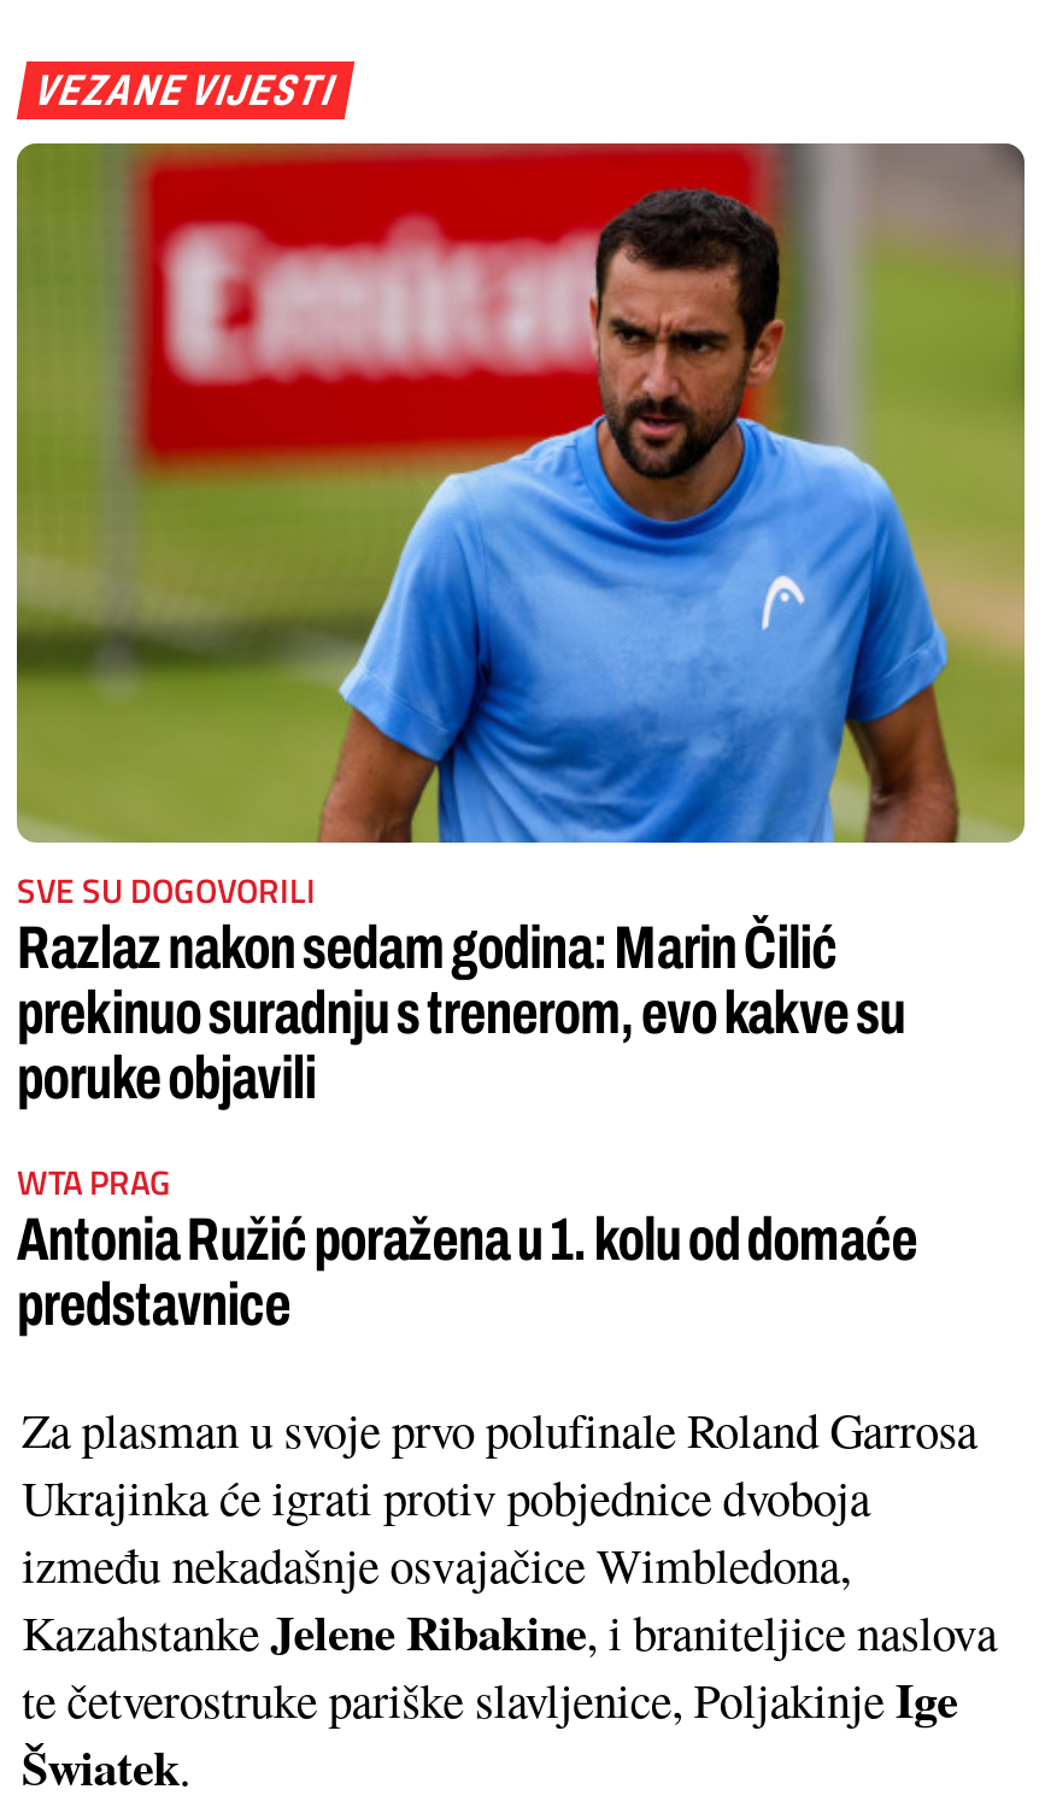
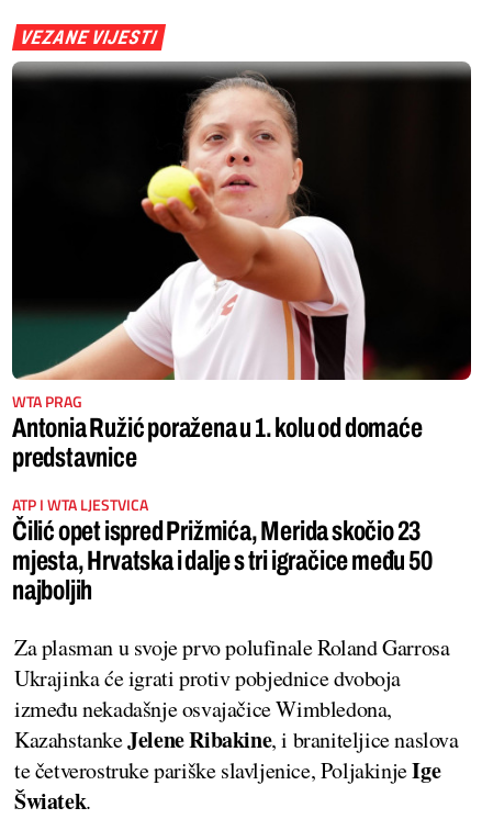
[14,141,1027,845] [image] -> [11,61,472,381] [image]
[17,864,905,1110] SVE SU DOGOVORILI | Razlaz nakon sedam godina: Marin Čilić | prekinuo suradnju s trenerom, evo kakve su | poruke objavili -> none
moved [17,1156,917,1337] -> [12,390,422,472]: WTA PRAG | Antonia Ružić poražena u 1. kolu od domaće | predstavnice
none -> [12,493,432,605] ATP I WTA LJESTVICA | Čilić opet ispred Prižmića, Merida skočio 23 | mjesta, Hrvatska i dalje s tri igračice među 50 | najboljih

